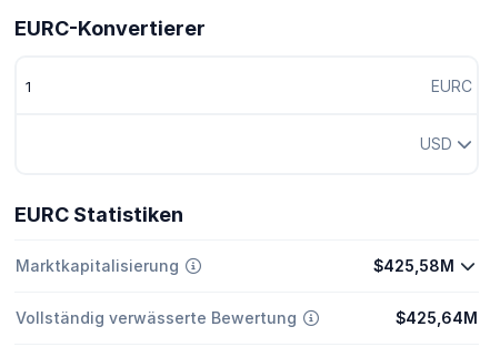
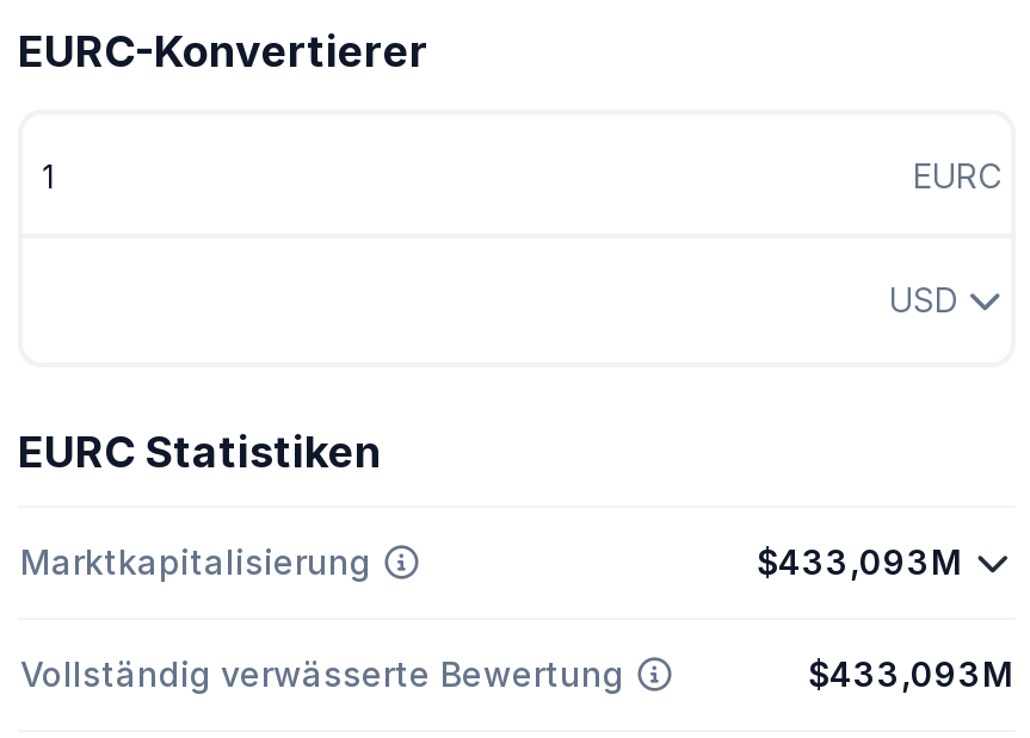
[373,256,454,275] $425,58M -> [757,541,962,582] $433,093M
[396,308,478,327] $425,64M -> [808,653,1013,694] $433,093M

